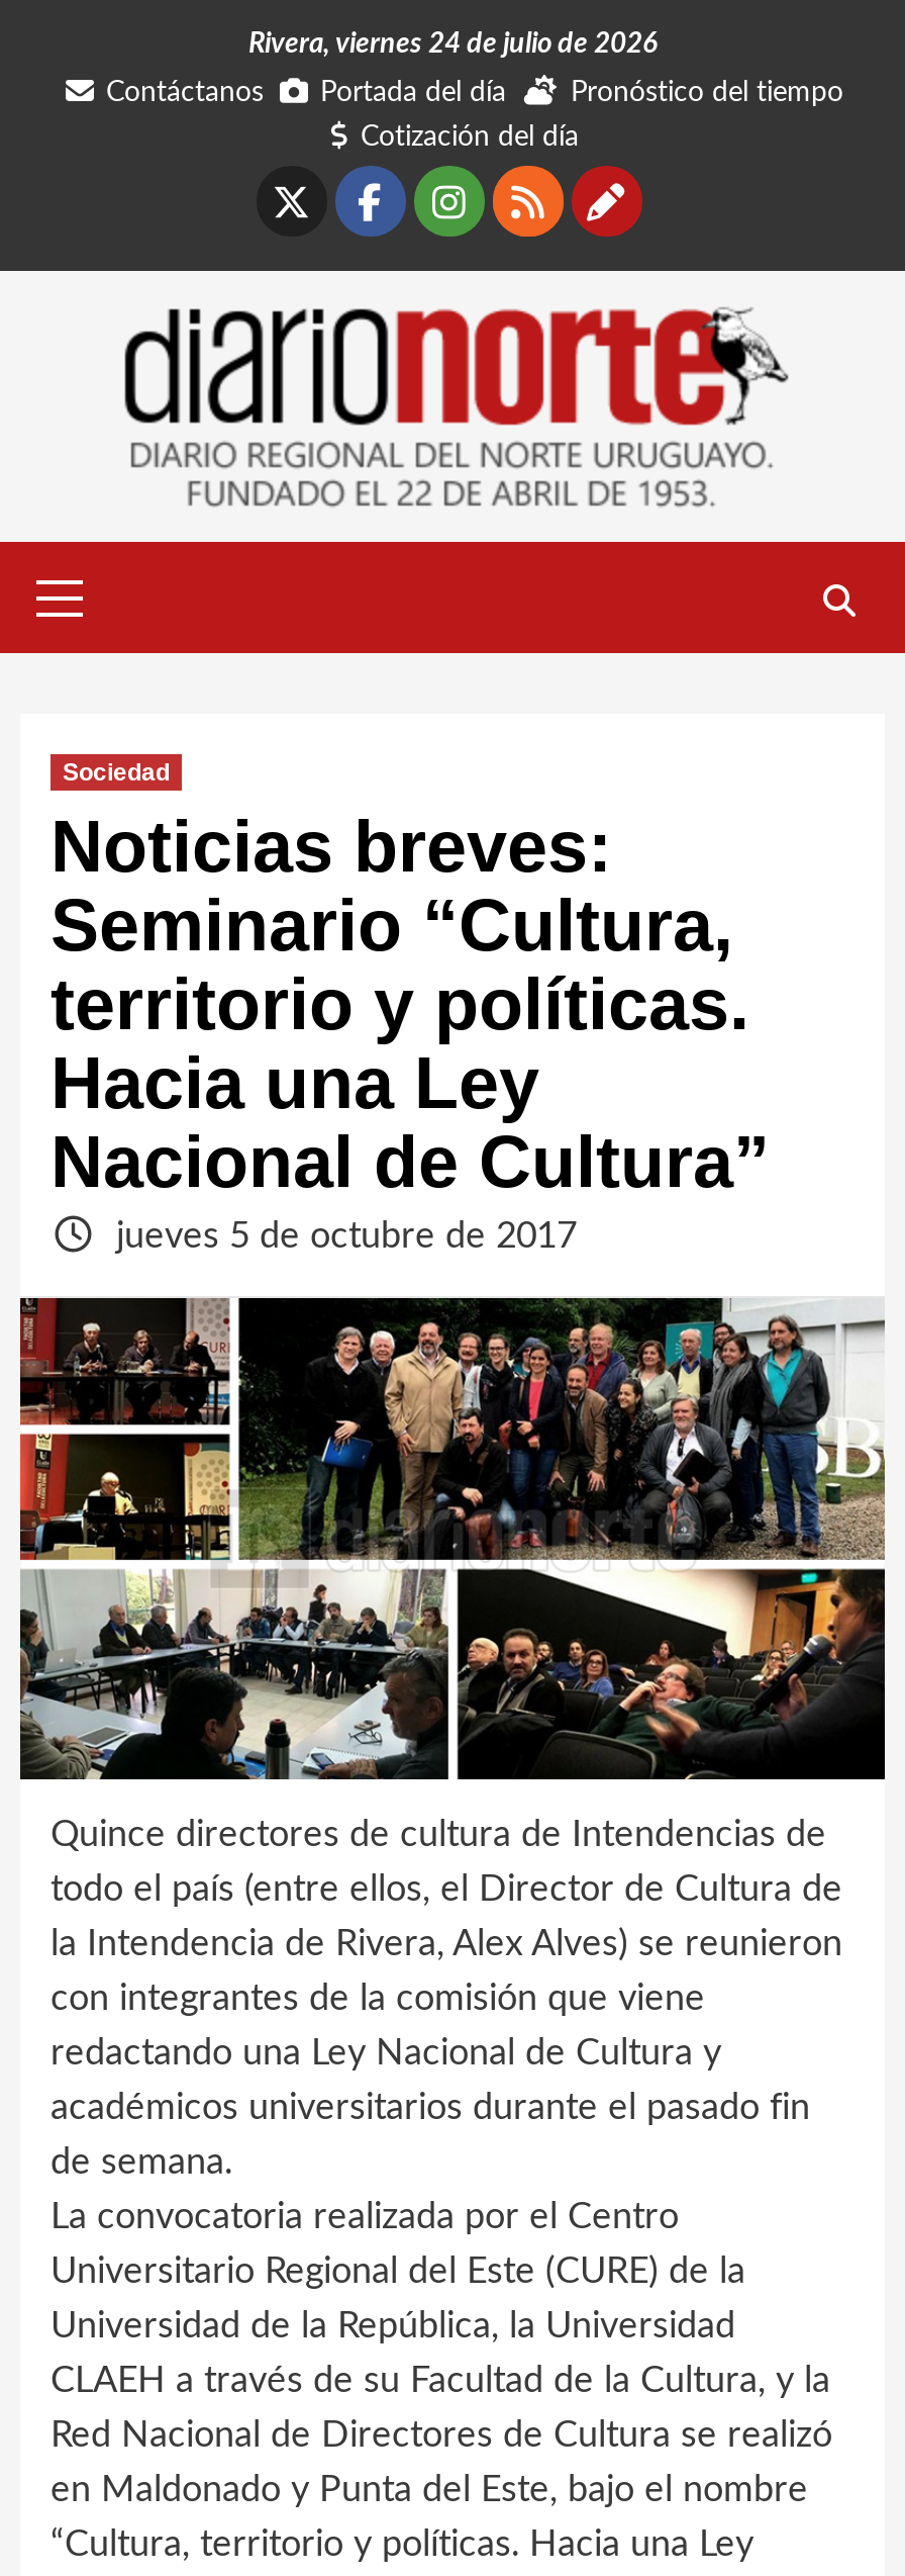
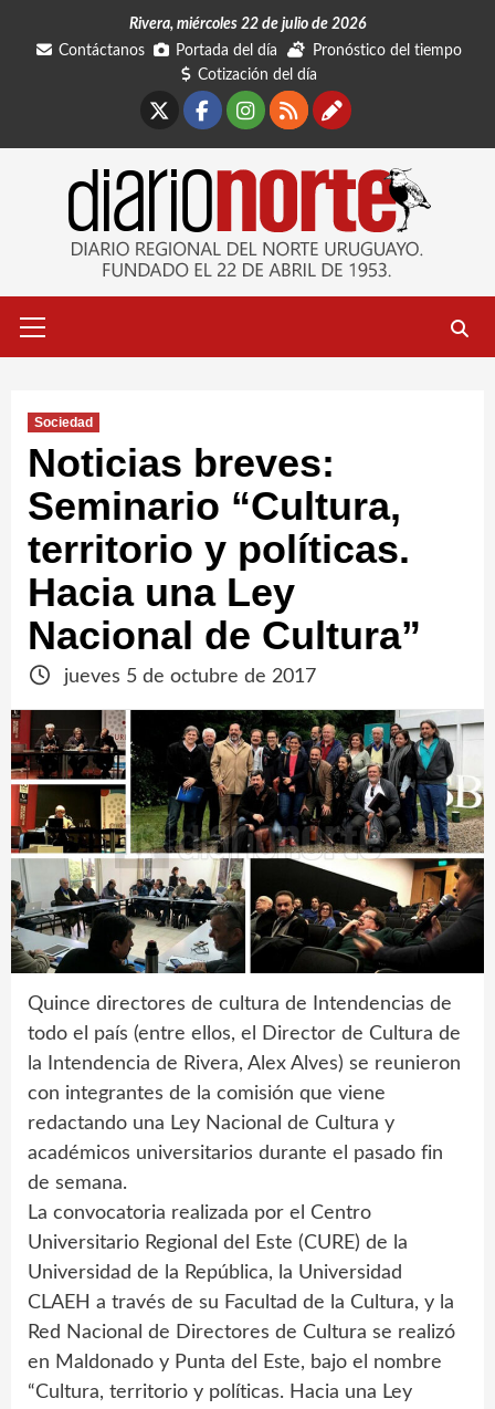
[248,30,657,59] Rivera, viernes 24 de julio de 2026 -> [129,17,366,32] Rivera, miércoles 22 de julio de 2026

